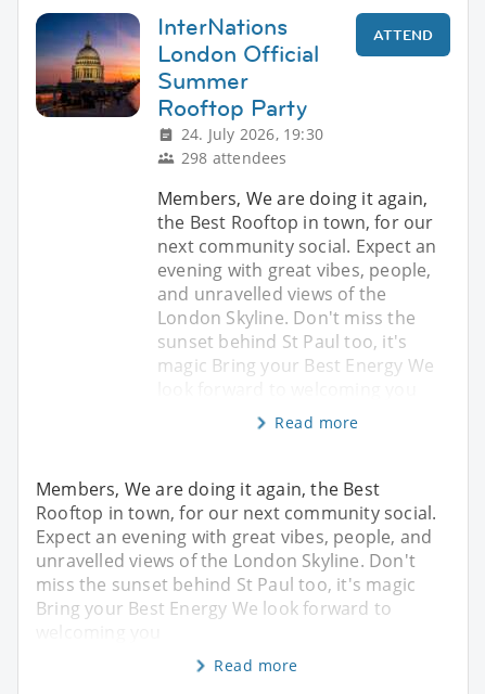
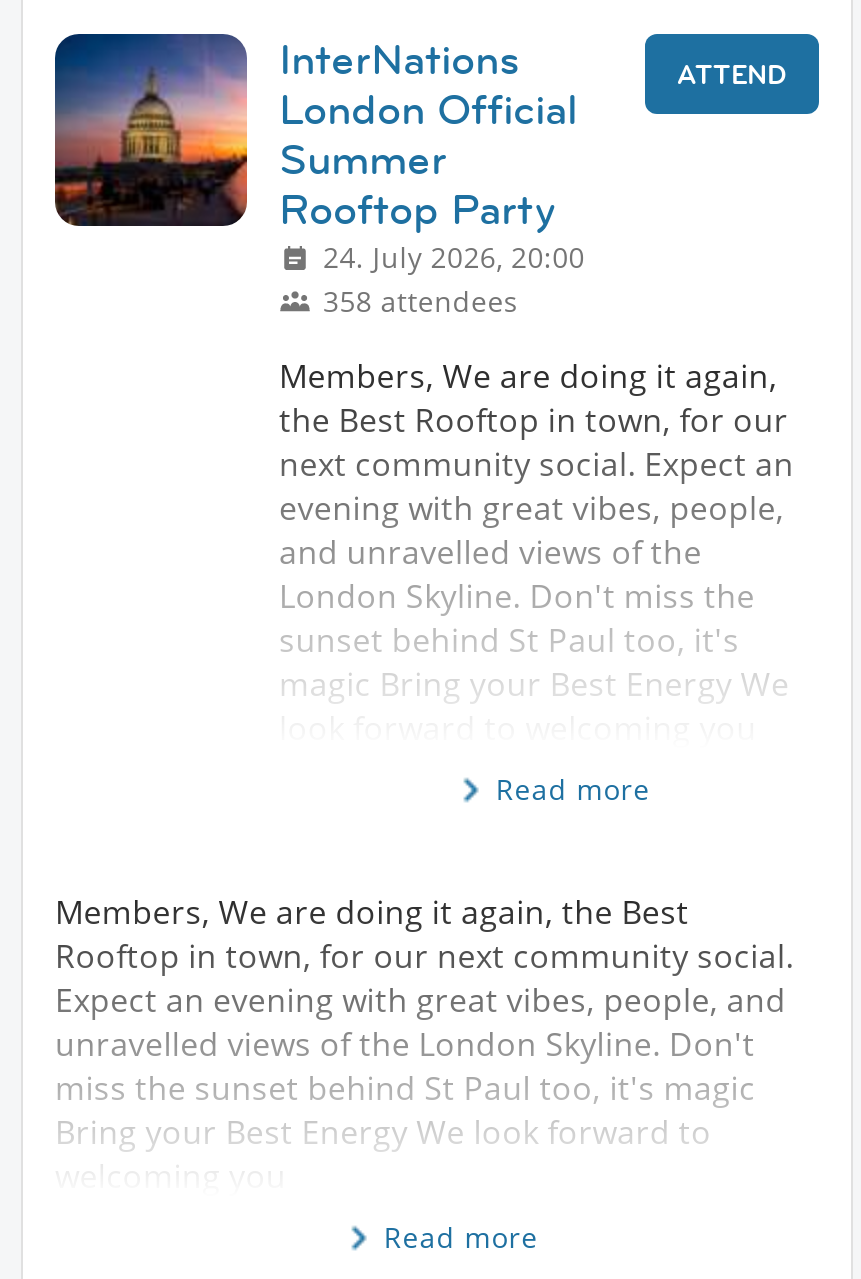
[181,123,323,144] 24. July 2026, 19:30 -> [323,237,585,275] 24. July 2026, 20:00
[181,147,287,168] 298 attendees -> [323,281,518,319] 358 attendees

